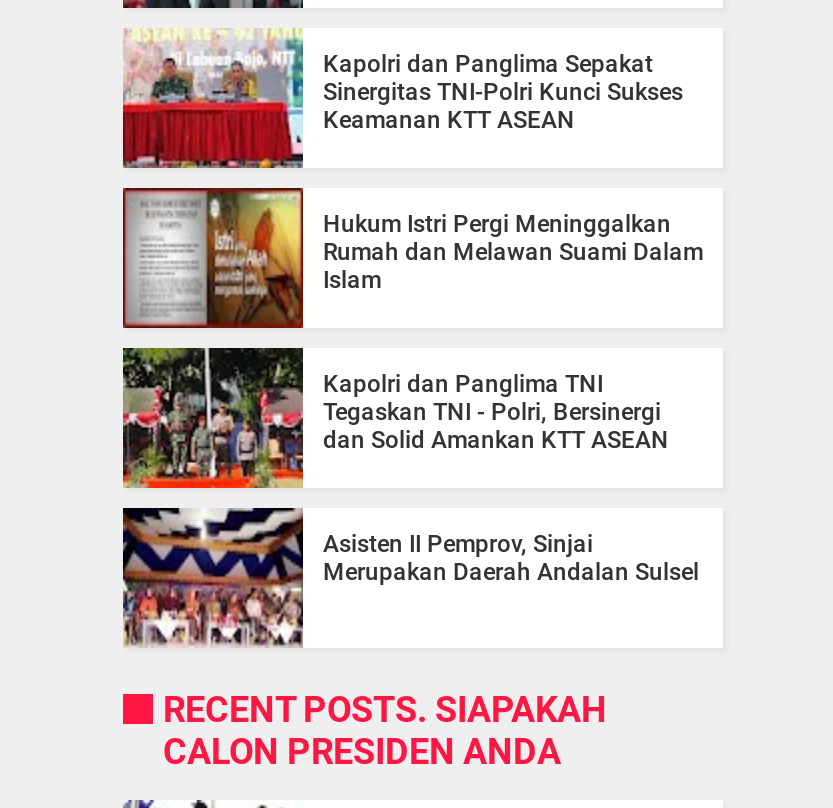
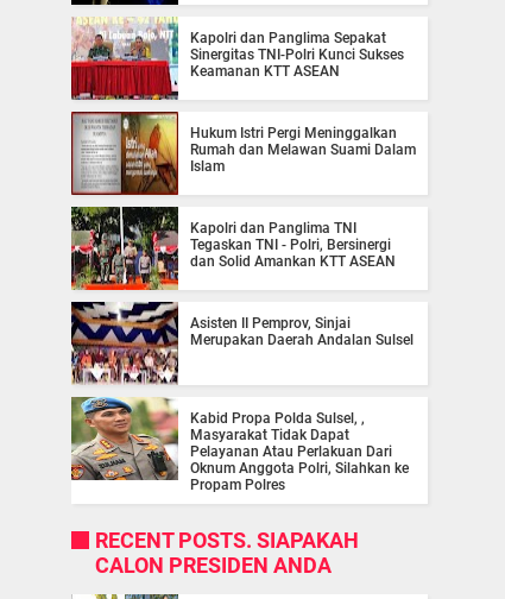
none -> [70,396,409,503] [image] | Kabid Propa Polda Sulsel, , | Masyarakat Tidak Dapat | Pelayanan Atau Perlakuan Dari | Oknum Anggota Polri, Silahkan ke | Propam Polres

